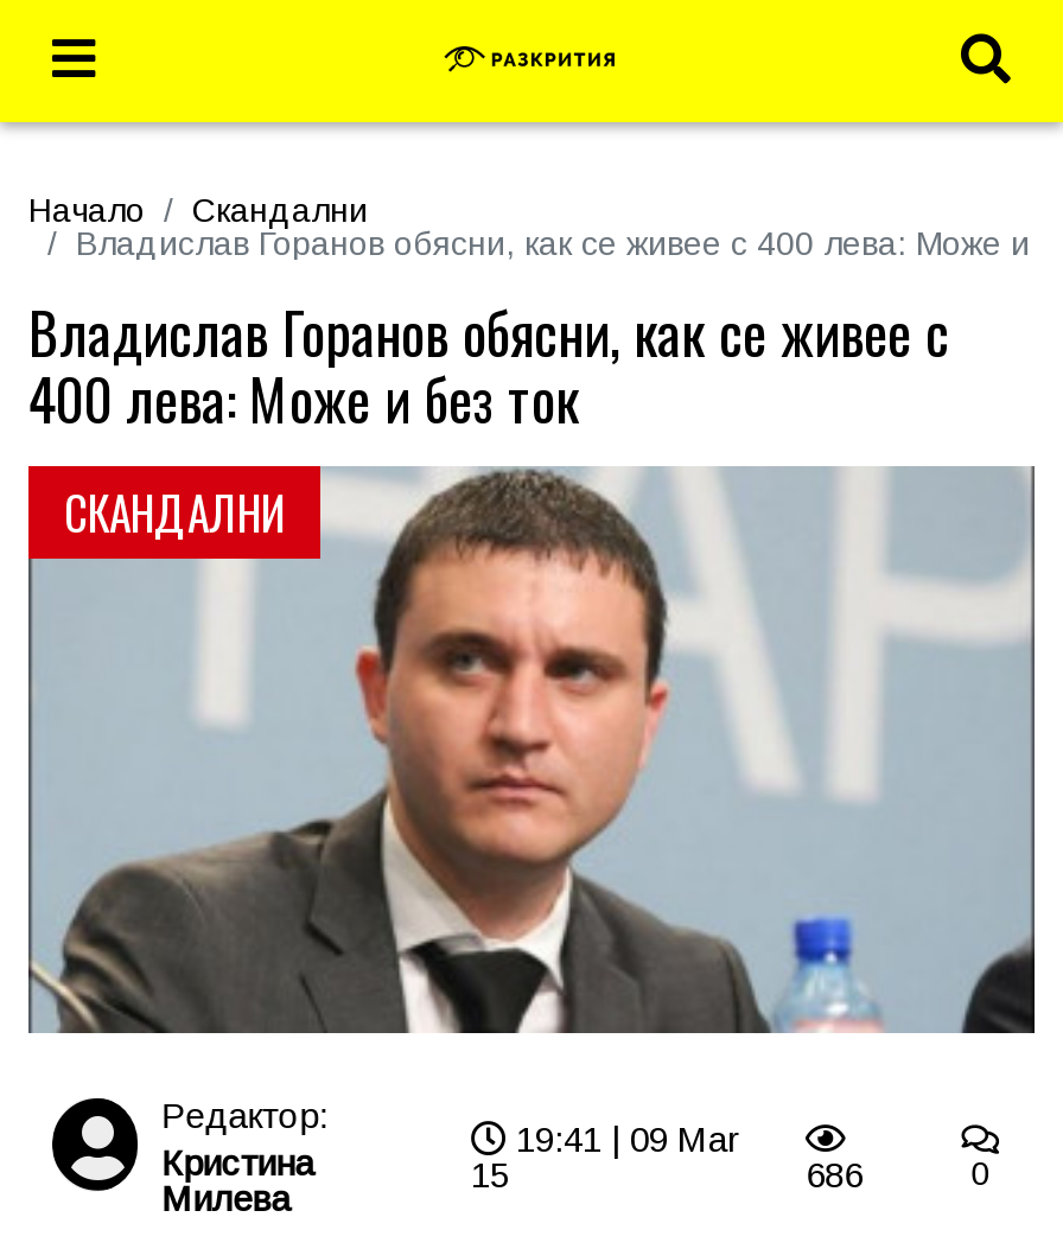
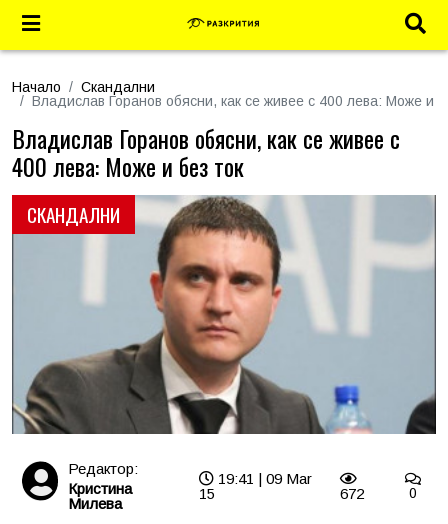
[806,1153,863,1193] 686 -> [340,484,364,501] 672

